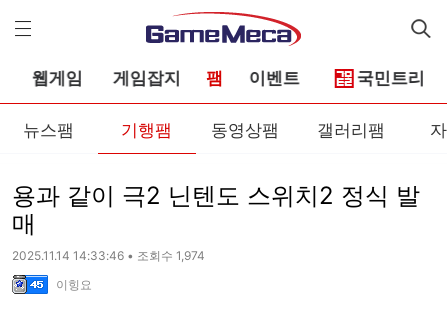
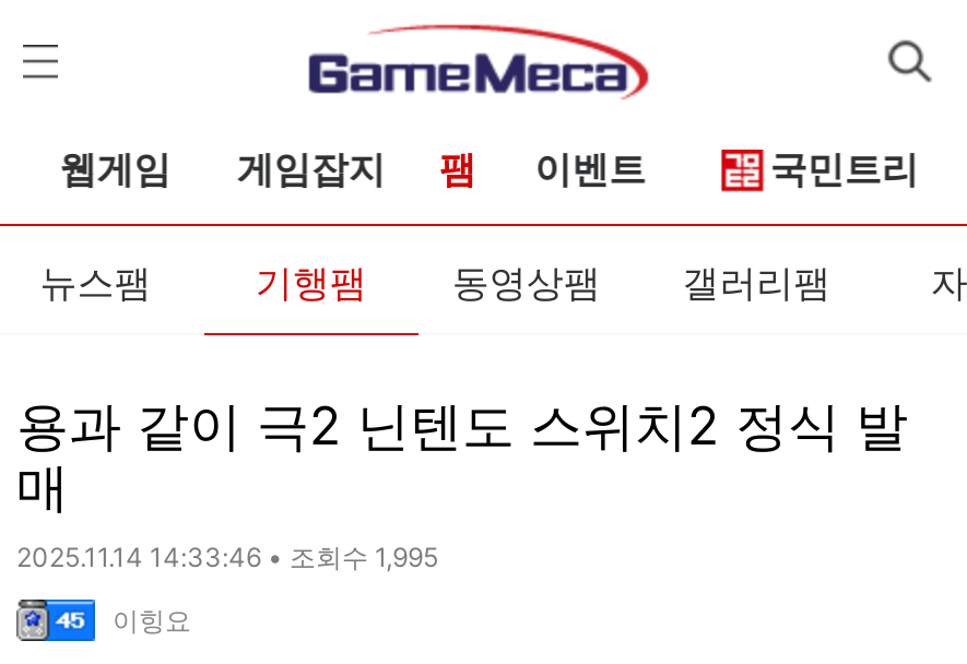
[12,248,205,263] 2025.11.14 14:33:46 • 조회수 1,974 -> [16,541,438,573] 2025.11.14 14:33:46 • 조회수 1,995

